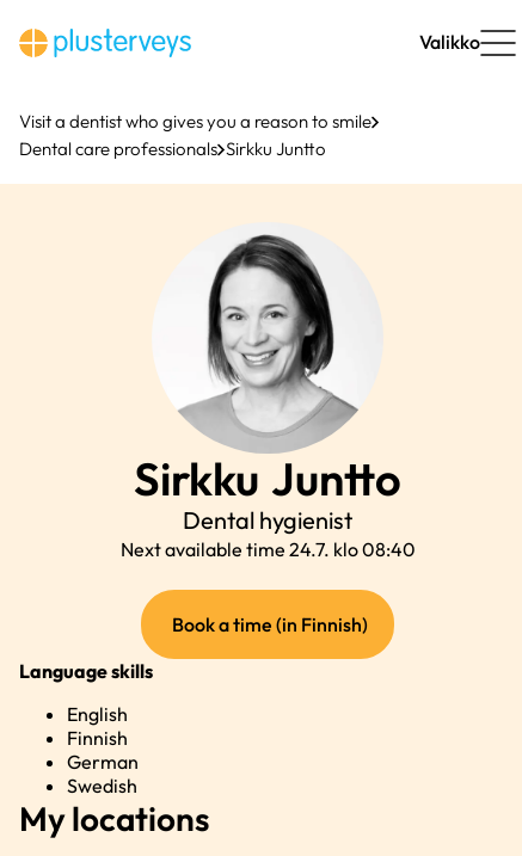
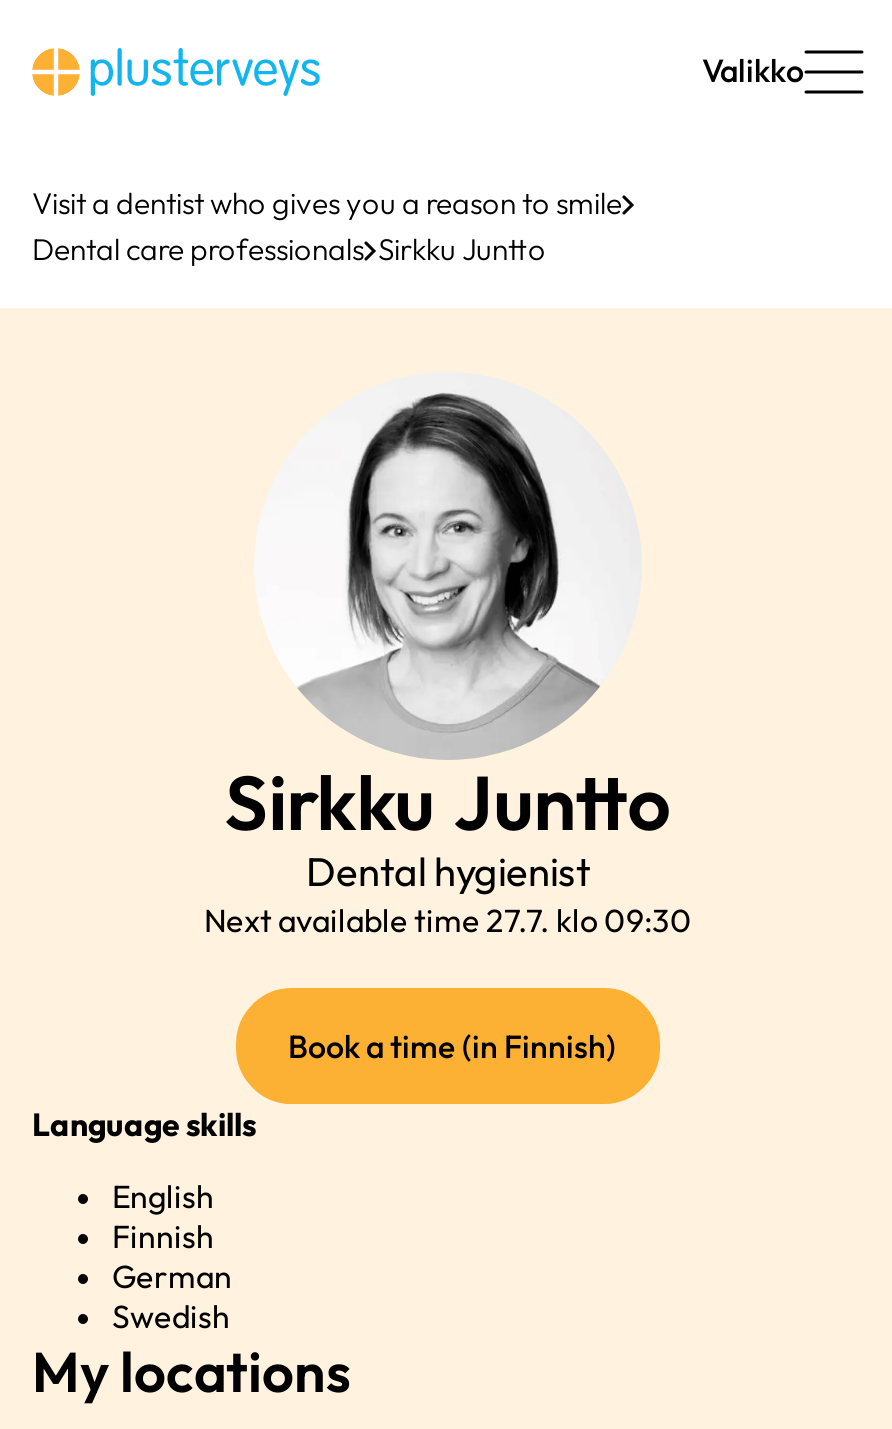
[120,537,415,561] Next available time 24.7. klo 08:40 -> [204,900,692,940] Next available time 27.7. klo 09:30

